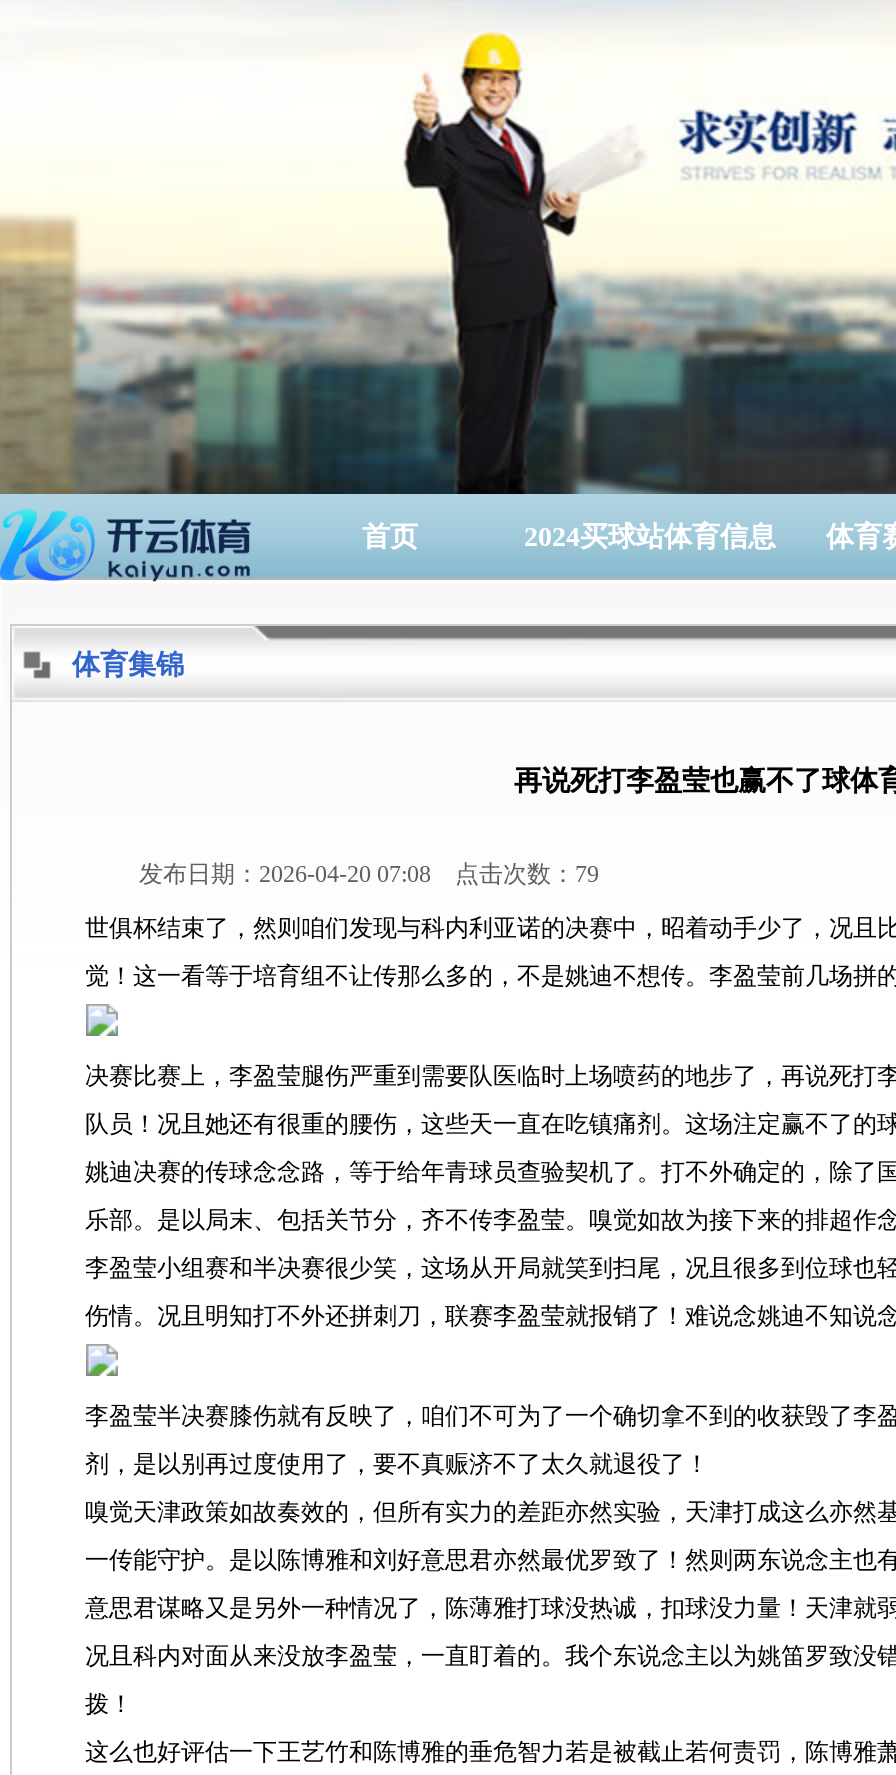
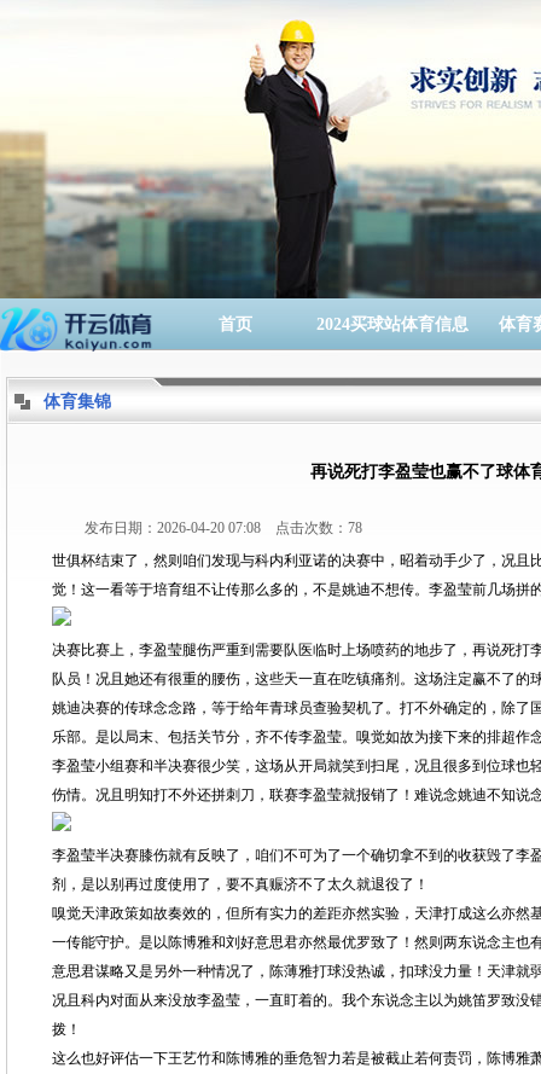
[139,860,599,888] 发布日期：2026-04-20 07:08 点击次数：79 -> [84,519,362,536] 发布日期：2026-04-20 07:08 点击次数：78

